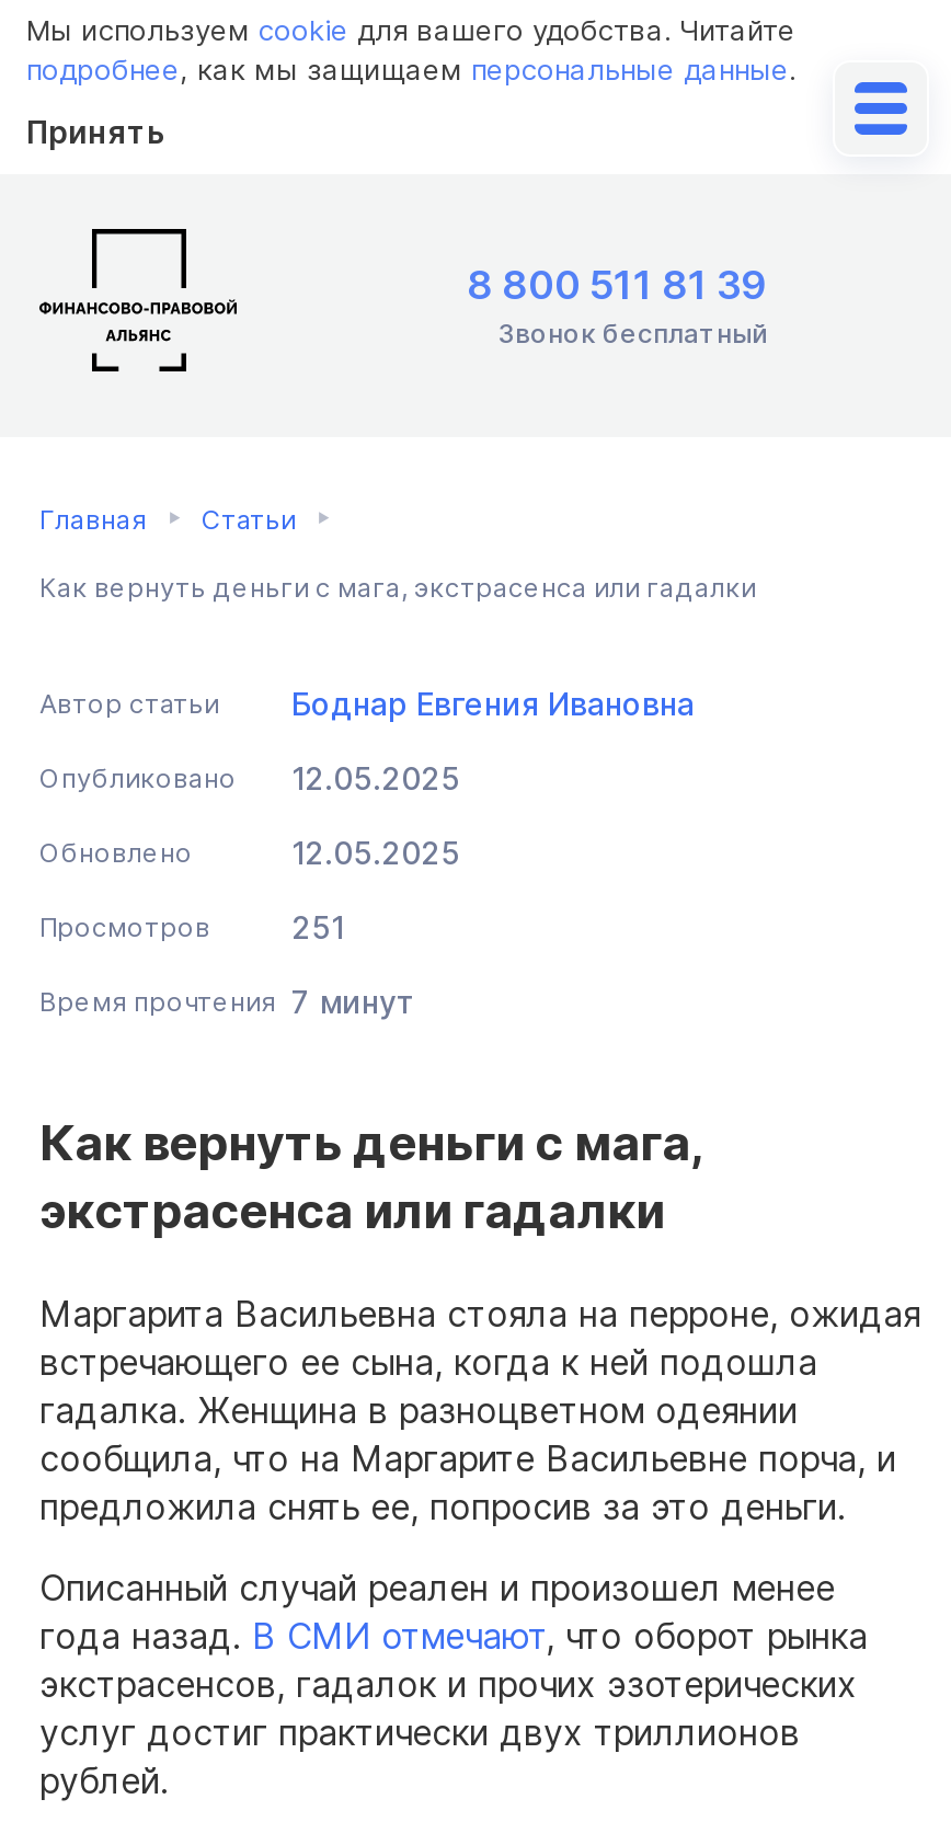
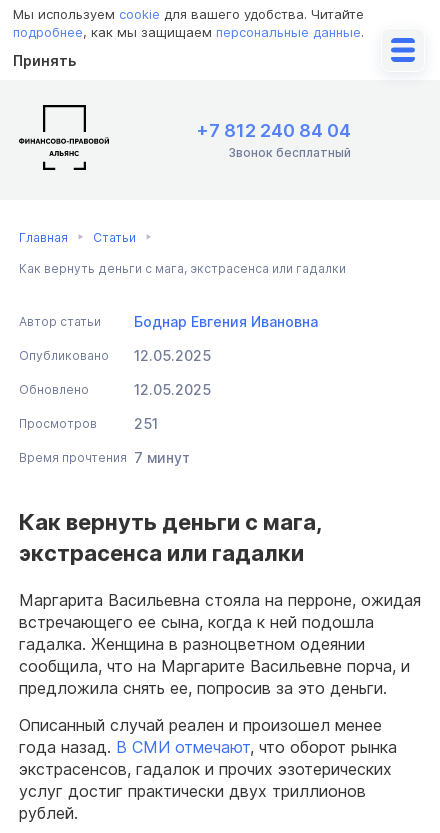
[467,263,767,309] 8 800 511 81 39 -> [196,120,351,141] +7 812 240 84 04

